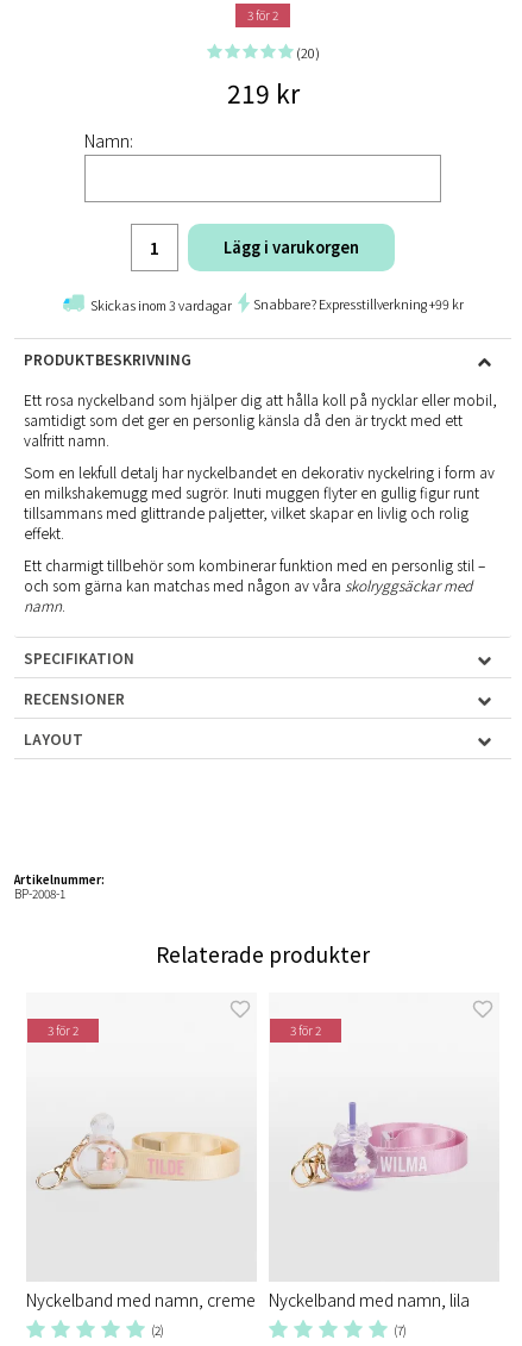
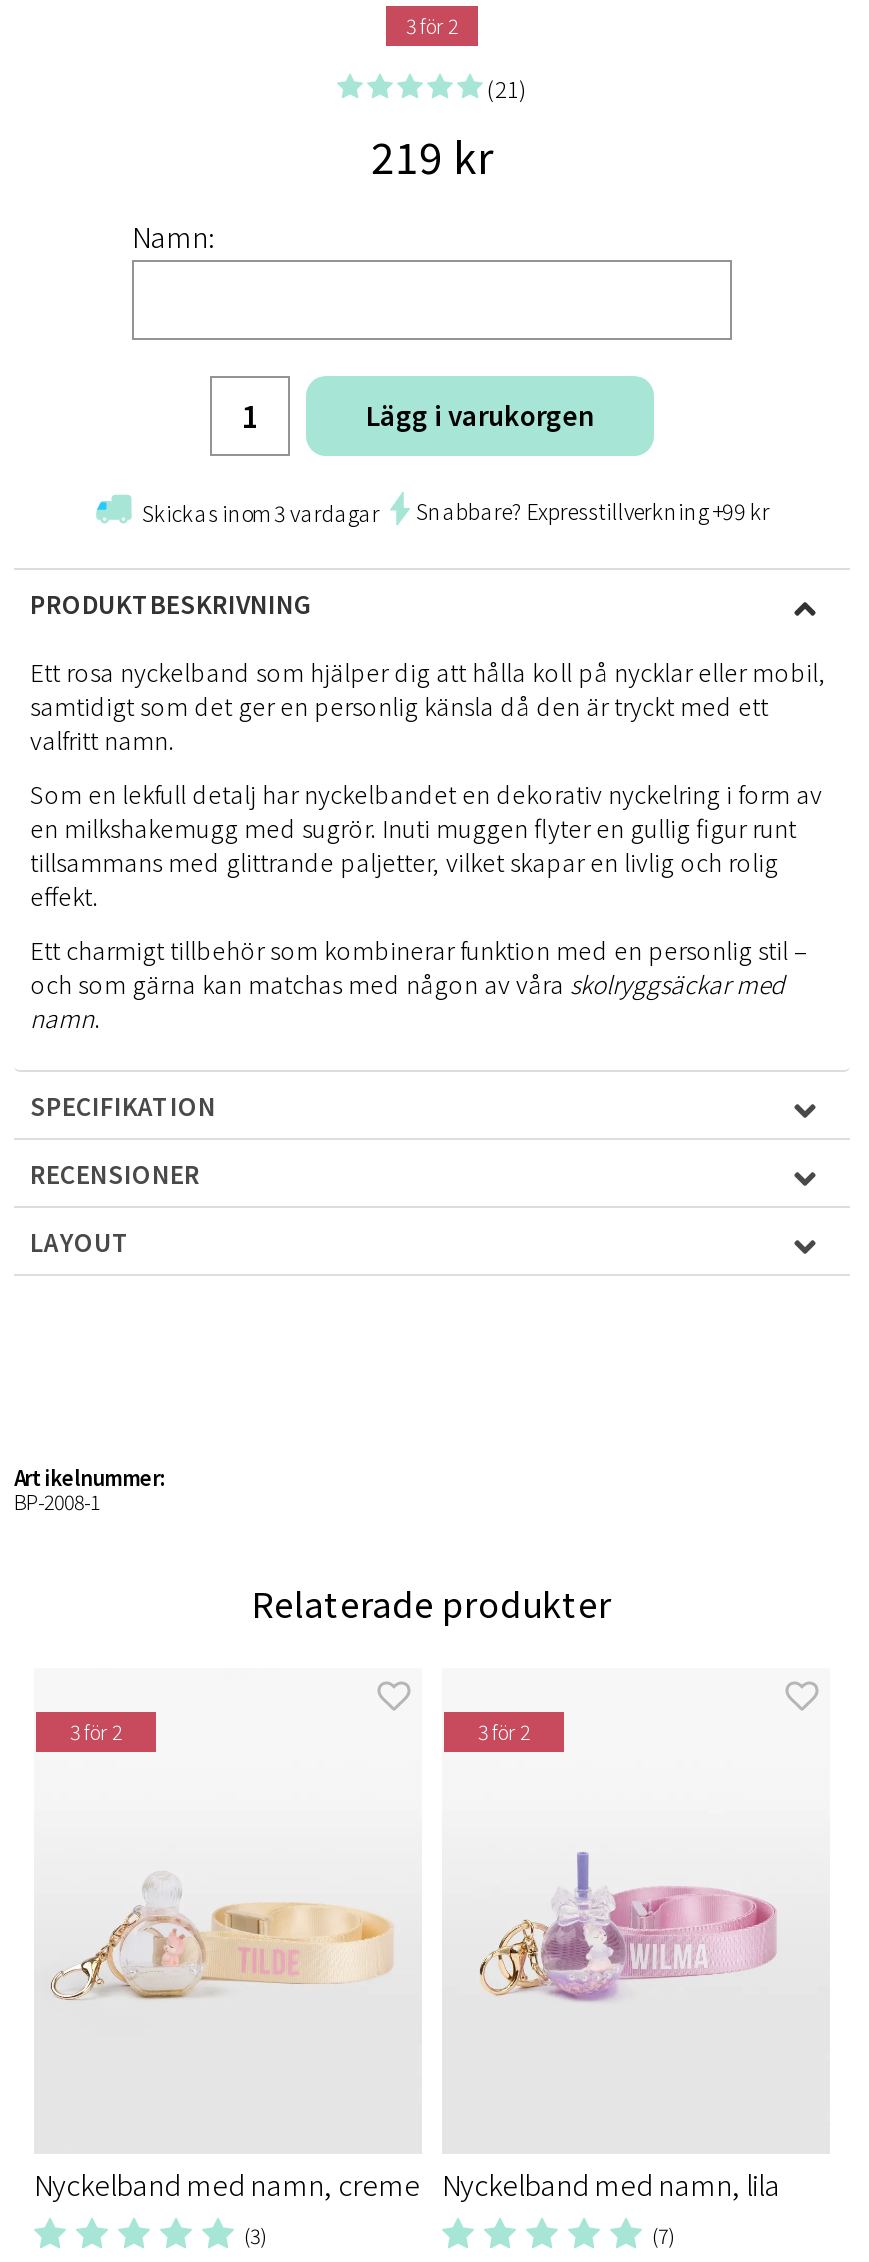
[295,43,319,62] (20) -> [487,72,527,104] (21)
[151,1321,164,1339] (2) -> [244,2220,266,2250] (3)

